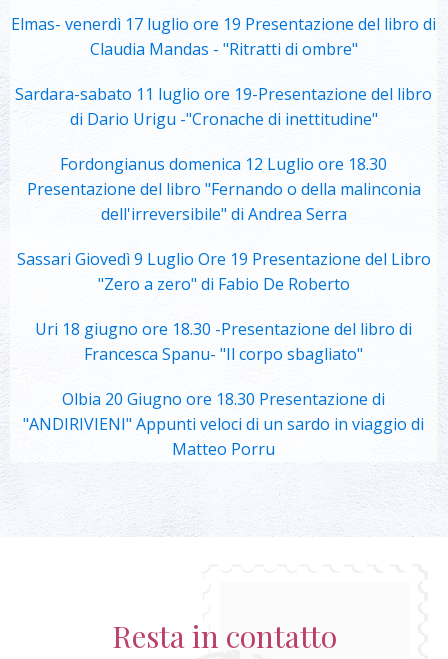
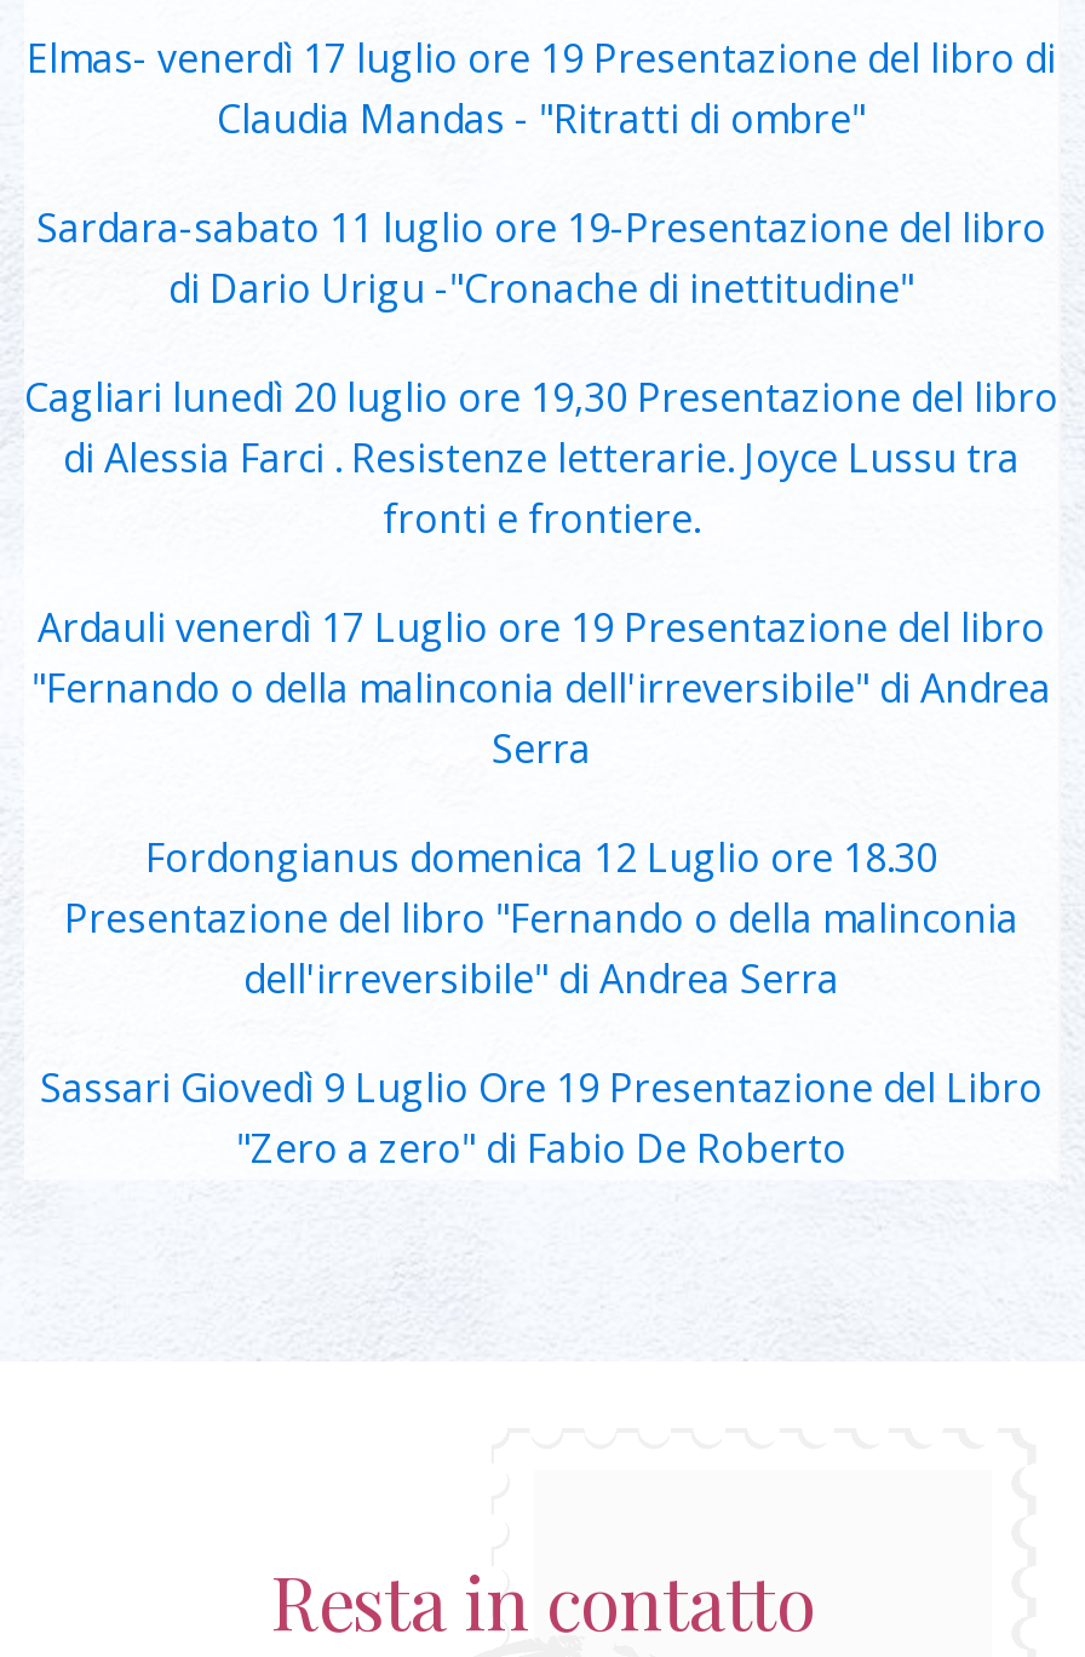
none -> [24,369,1058,774] Cagliari lunedì 20 luglio ore 19,30 Presentazione del libro | di Alessia Farci . Resistenze letterarie. Joyce Lussu tra | fronti e frontiere. | Ardauli venerdì 17 Luglio ore 19 Presentazione del libro | "Fernando o della malinconia dell'irreversibile" di Andrea | Serra
moved [16,152,430,294] -> [40,830,1043,1174]: Fordongianus domenica 12 Luglio ore 18.30 | Presentazione del libro "Fernando o della malinconia | dell'irreversibile" di Andrea Serra | Sassari Giovedì 9 Luglio Ore 19 Presentazione del Libro | "Zero a zero" di Fabio De Roberto
[23,317,424,459] Uri 18 giugno ore 18.30 -Presentazione del libro di | Francesca Spanu- "Il corpo sbagliato" | Olbia 20 Giugno ore 18.30 Presentazione di | "ANDIRIVIENI" Appunti veloci di un sardo in viaggio di | Matteo Porru -> none

